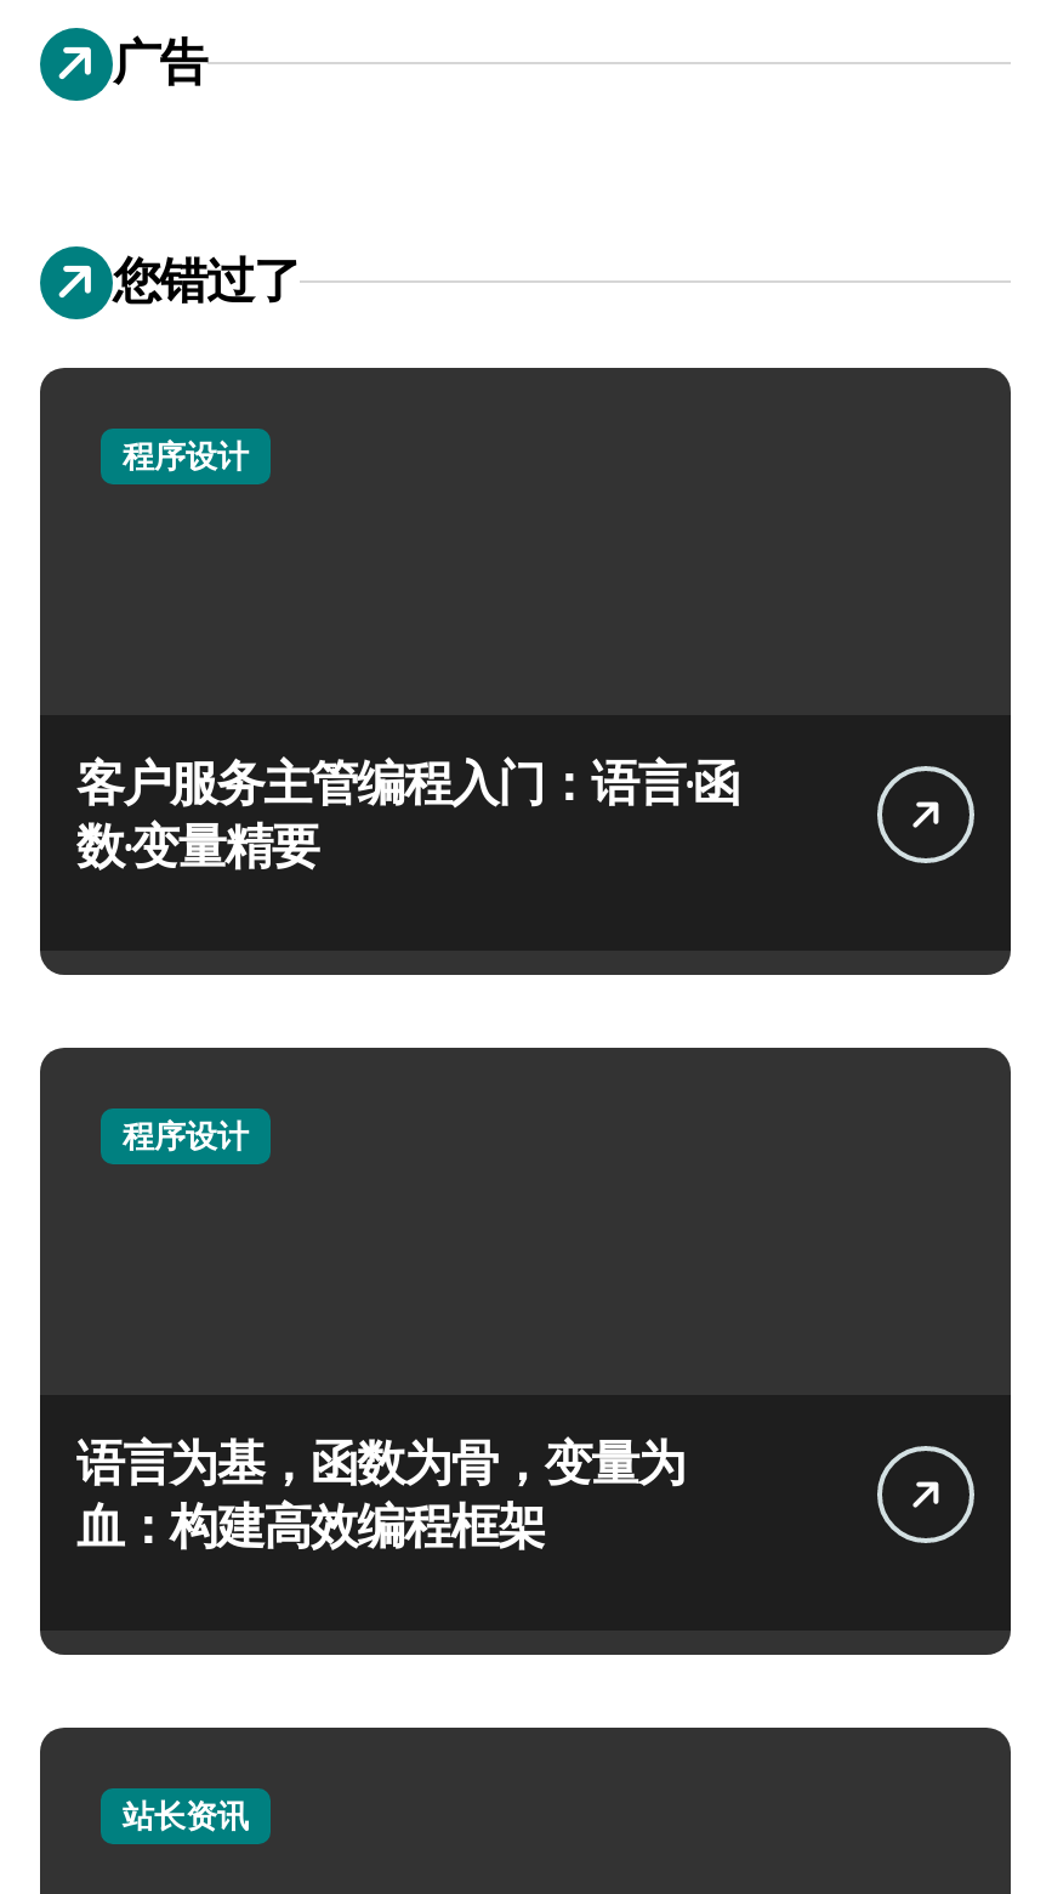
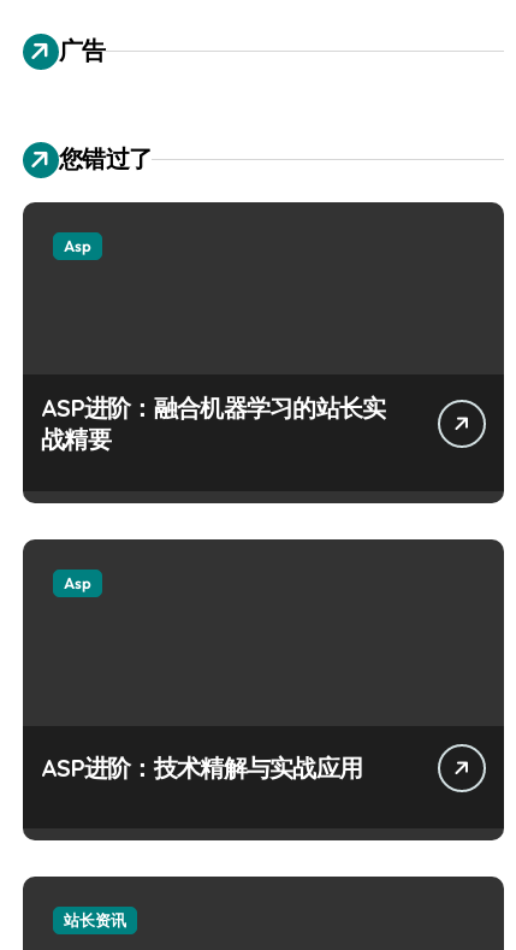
[123,436,249,475] 程序设计 -> [64,236,91,255] Asp
[76,752,739,875] 客户服务主管编程入门：语言·函 | 数·变量精要 -> [41,393,385,454] ASP进阶：融合机器学习的站长实 | 战精要
[123,1116,249,1155] 程序设计 -> [64,573,91,592] Asp
[76,1431,685,1555] 语言为基，函数为骨，变量为 | 血：构建高效编程框架 -> [41,753,362,783] ASP进阶：技术精解与实战应用
[877,1444,974,1558] [image] -> [438,737,486,793] [image]

